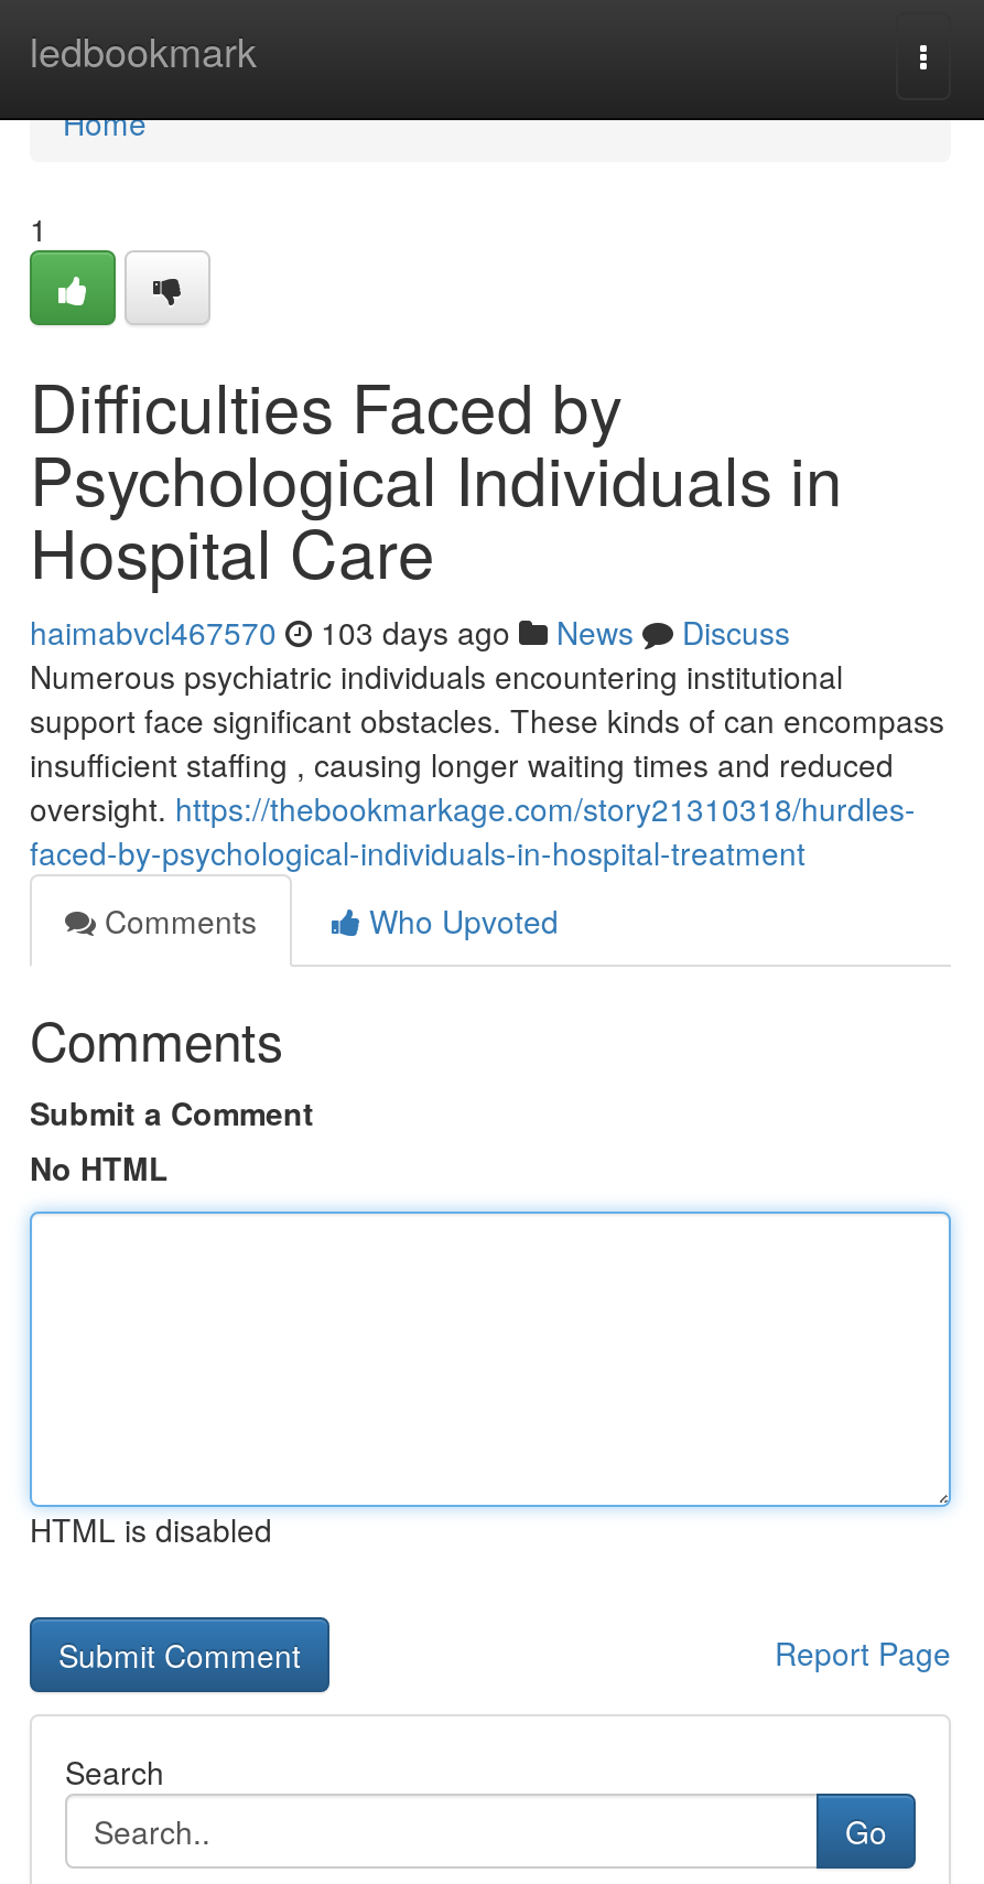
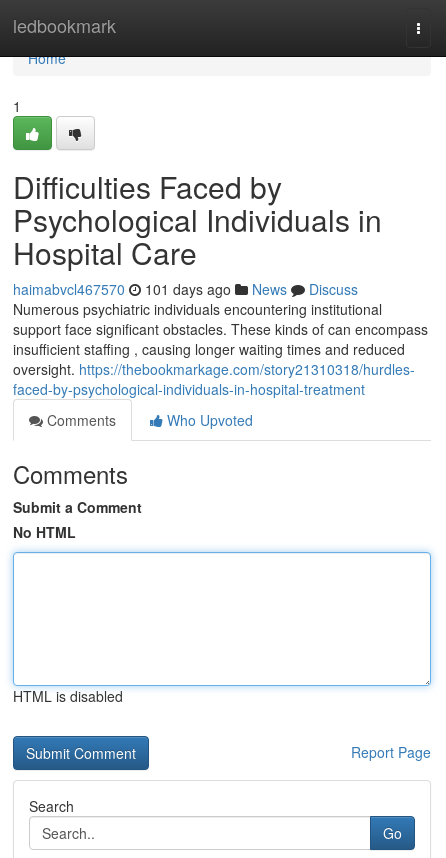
[30,610,790,654] haimabvcl467570 103 days ago News Discuss -> [13,279,358,299] haimabvcl467570 101 days ago News Discuss

